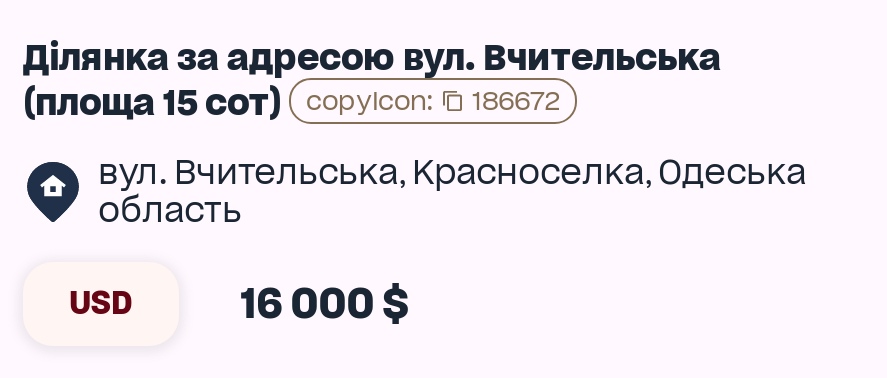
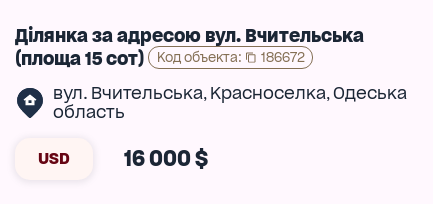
[306,84,434,116] copyIcon: -> [156,49,241,65] Код объекта:

